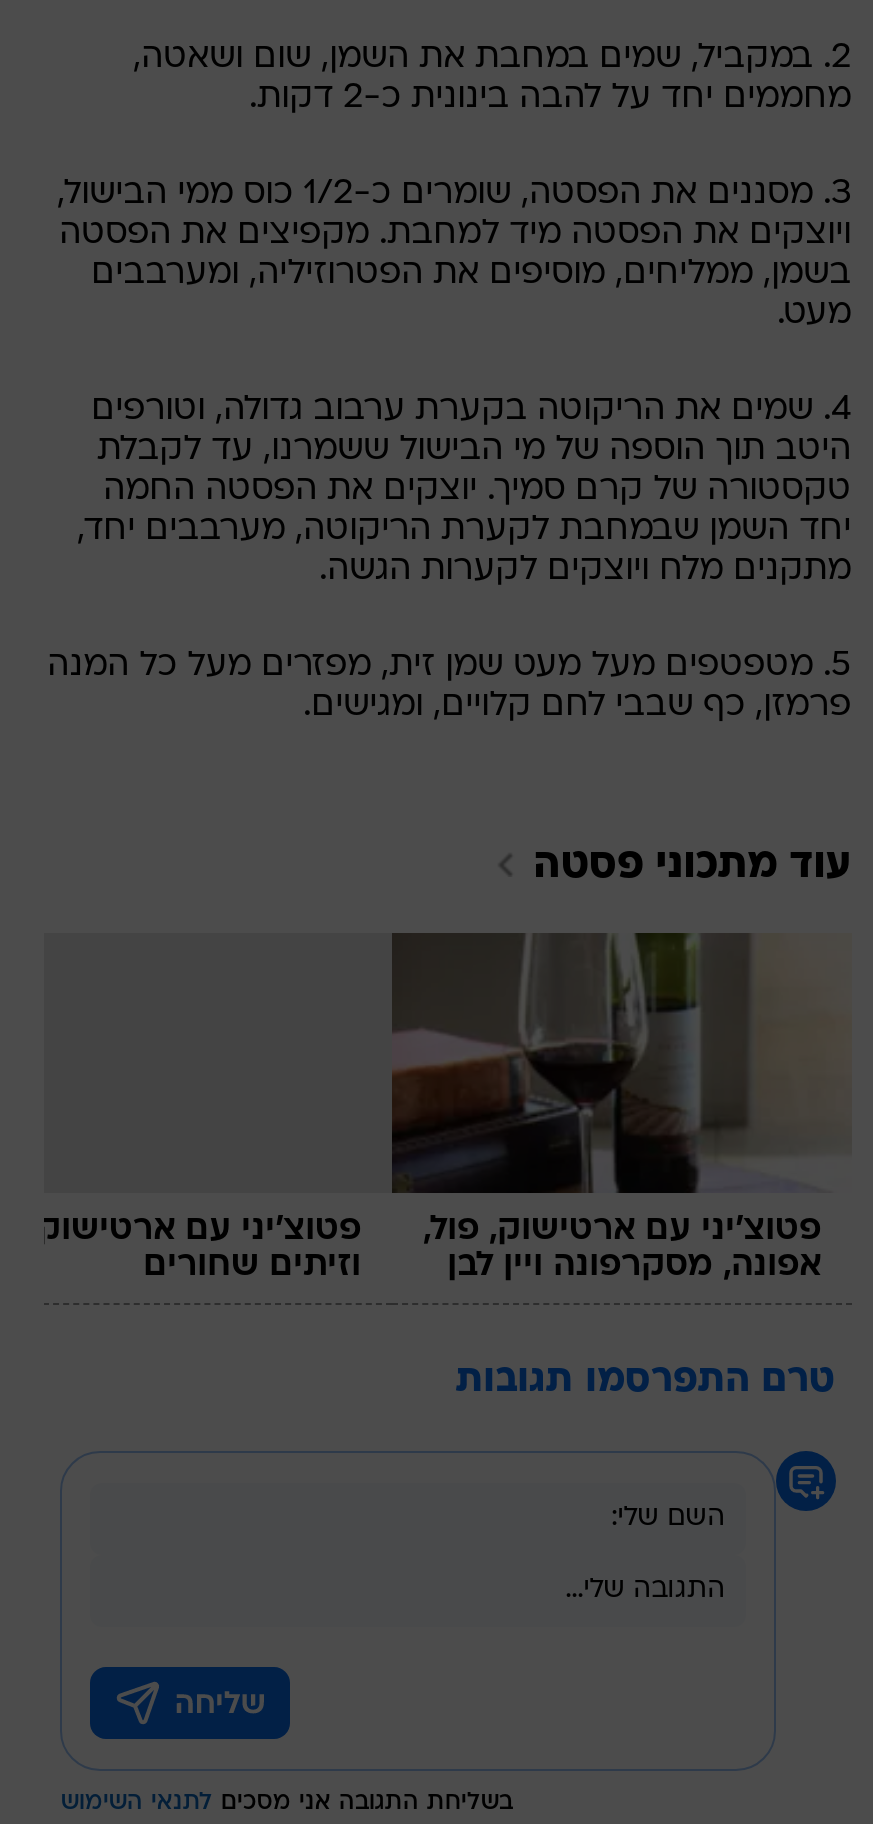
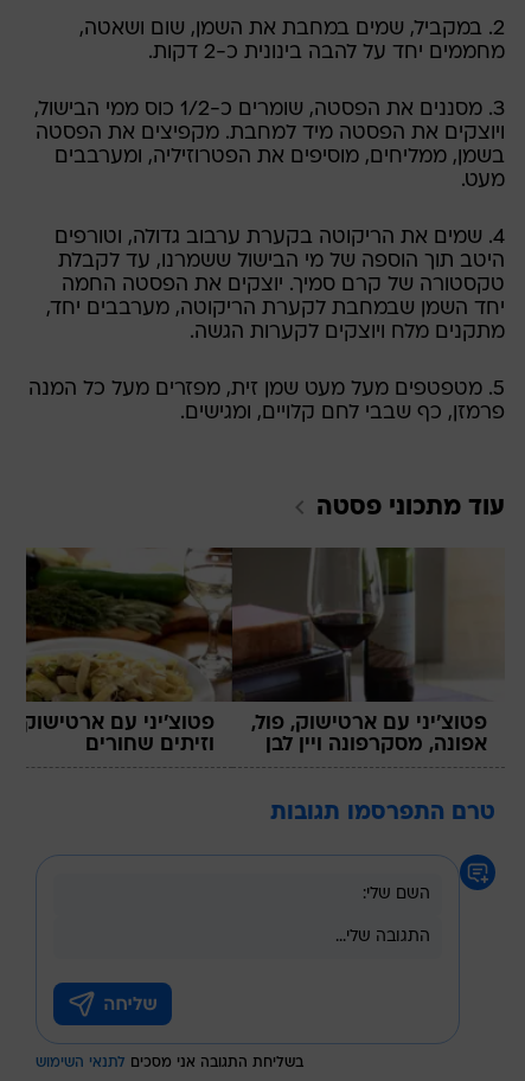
none -> [25,546,233,703] [image]

